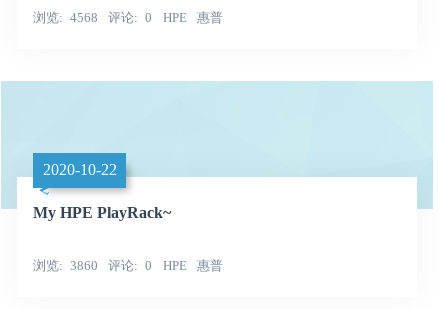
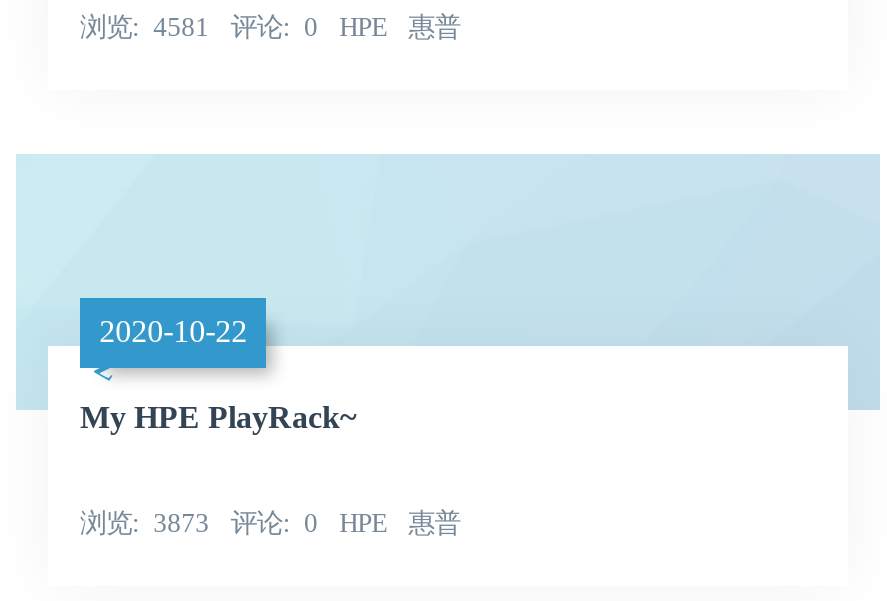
[33,10,223,25] 浏览 4568 评论 0 HPE 惠普 -> [80,12,461,42] 浏览 4581 评论 0 HPE 惠普
[33,258,223,273] 浏览 3860 评论 0 HPE 惠普 -> [80,508,461,538] 浏览 3873 评论 0 HPE 惠普

